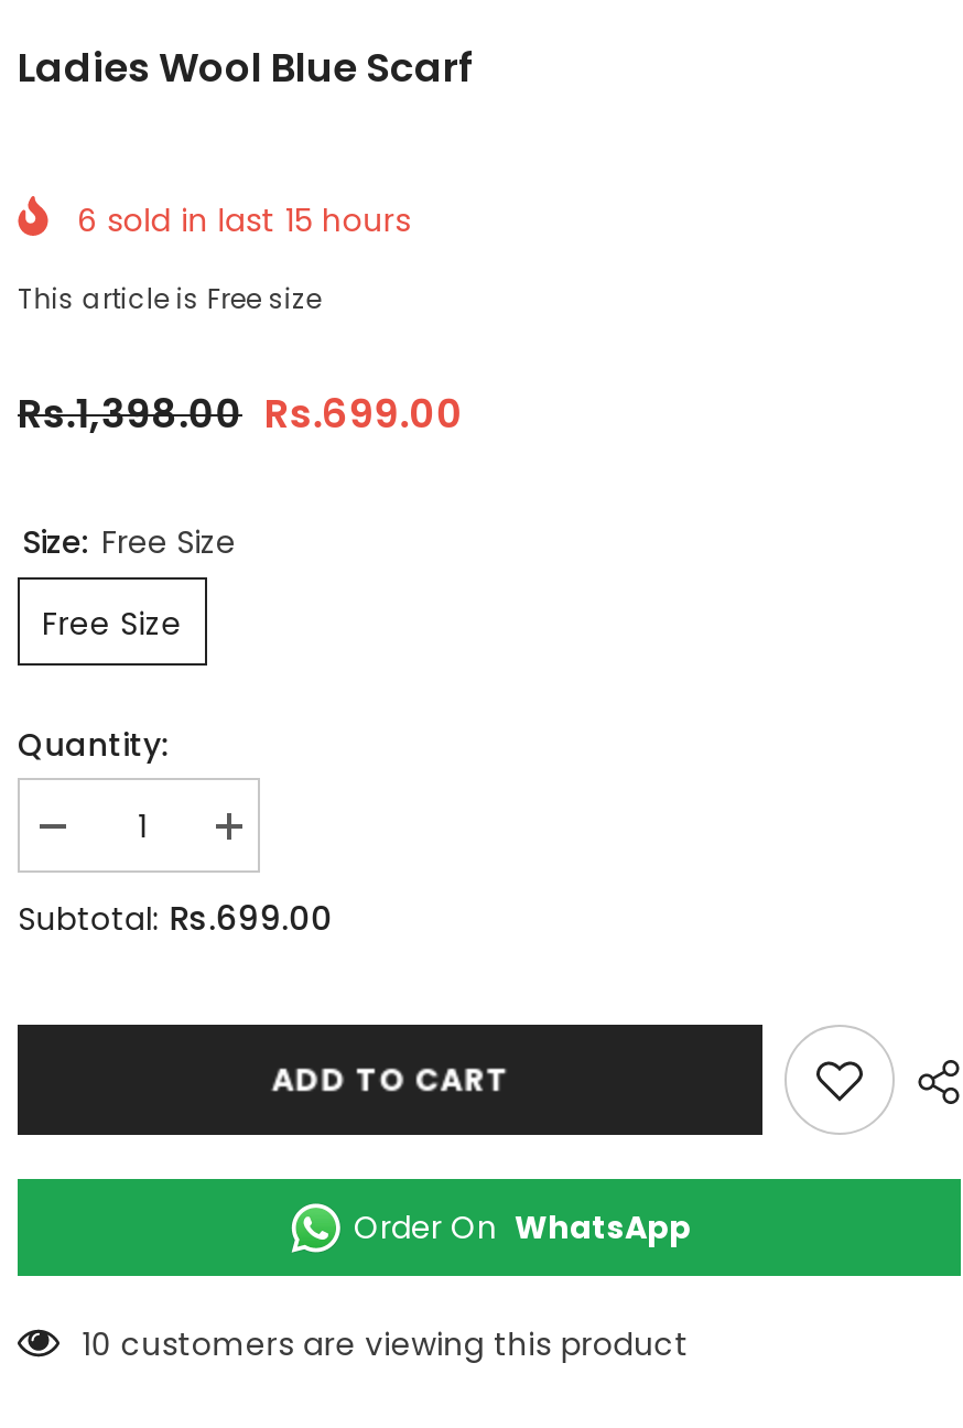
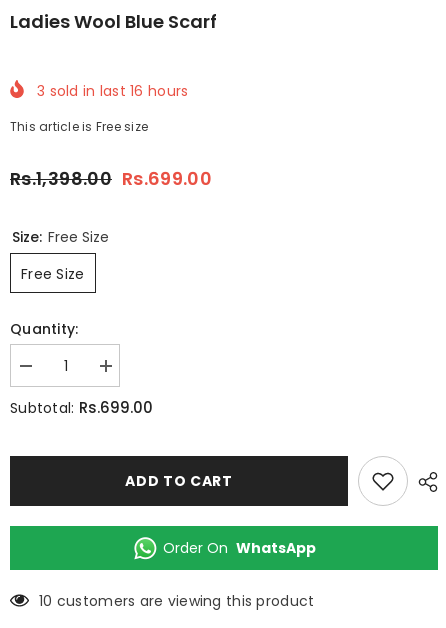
[77,199,411,243] 6 sold in last 15 hours -> [37,81,188,101] 3 sold in last 16 hours

